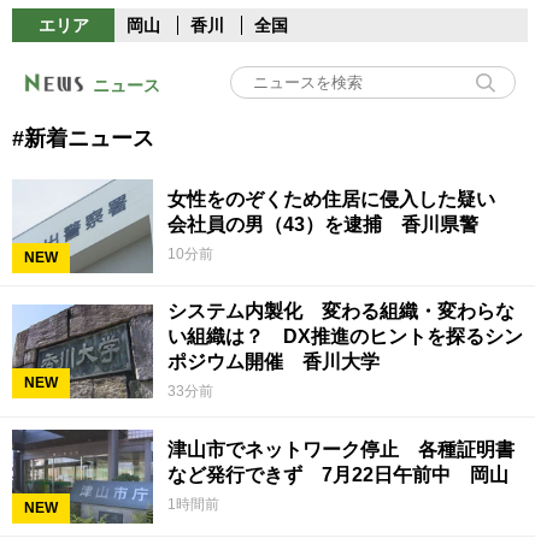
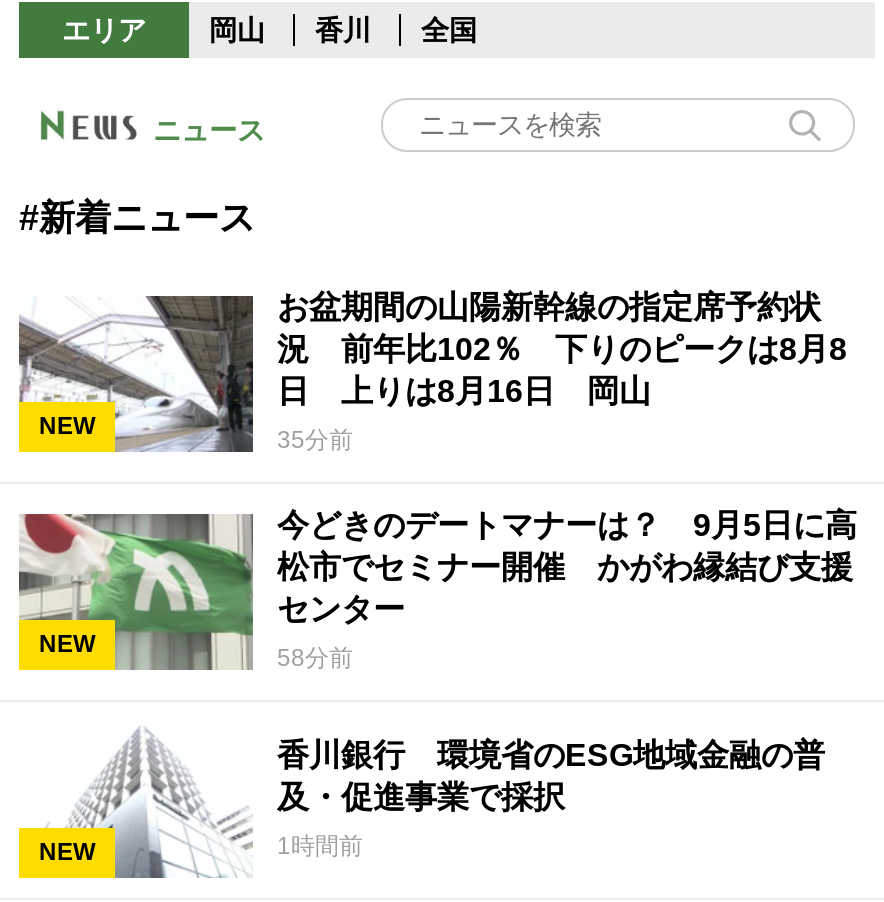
[12,179,515,273] [image] | 女性をのぞくため住居に侵入した疑い | 会社員の男（43）を逮捕 香川県警 -> [17,290,847,452] [image] | お盆期間の山陽新幹線の指定席予約状 | 況 前年比102％ 下りのピークは8月8 | 日 上りは8月16日 岡山
[167,245,213,262] 10分前 -> [277,426,353,454] 35分前
[12,301,523,400] [image] | システム内製化 変わる組織・変わらな | い組織は？ DX推進のヒントを探るシン | ポジウム開催 香川大学 -> [17,508,857,670] [image] | 今どきのデートマナーは？ 9月5日に高 | 松市でセミナー開催 かがわ縁結び支援 | センター
[167,383,213,400] 33分前 -> [277,644,353,672] 58分前
[11,428,515,525] [image] | 津山市でネットワーク停止 各種証明書 | など発行できず 7月22日午前中 岡山 -> [19,722,825,878] [image] | 香川銀行 環境省のESG地域金融の普 | 及・促進事業で採択

